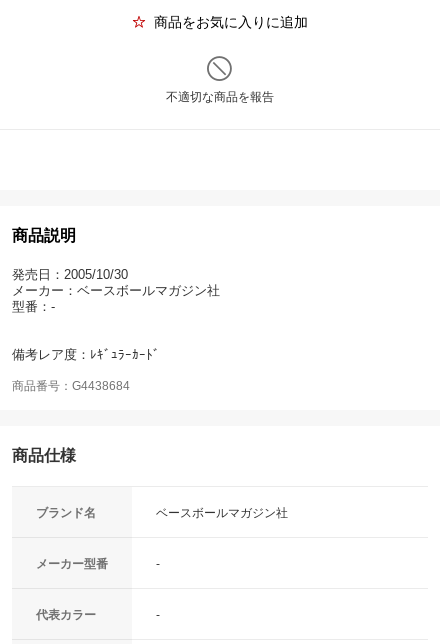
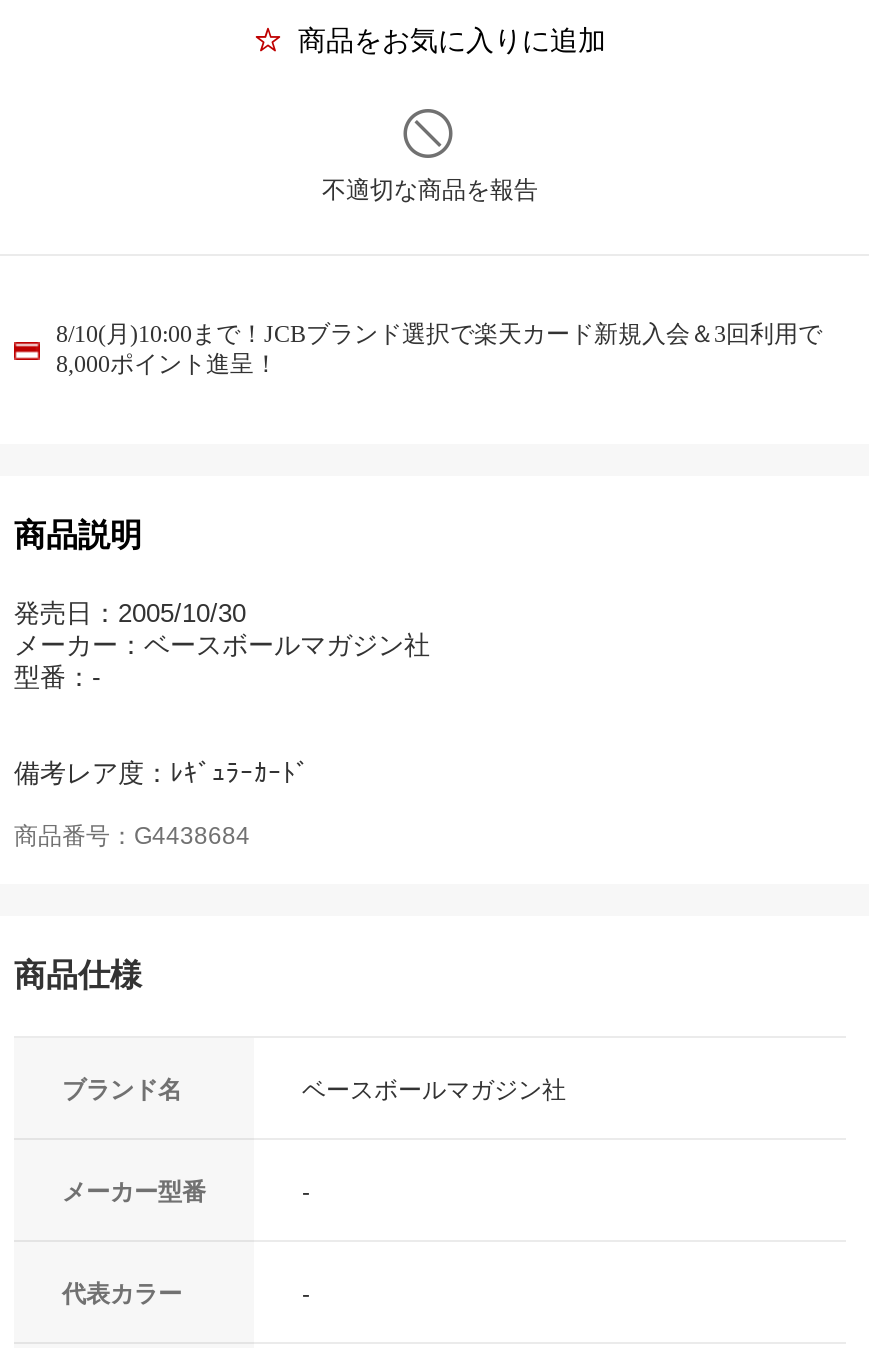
none -> [56,320,822,378] 8/10(月)10:00まで！JCBブランド選択で楽天カード新規入会＆3回利用で | 8,000ポイント進呈！

